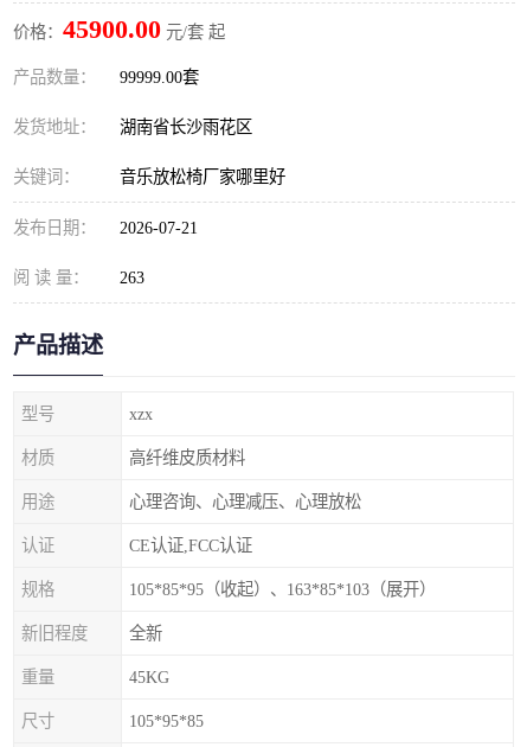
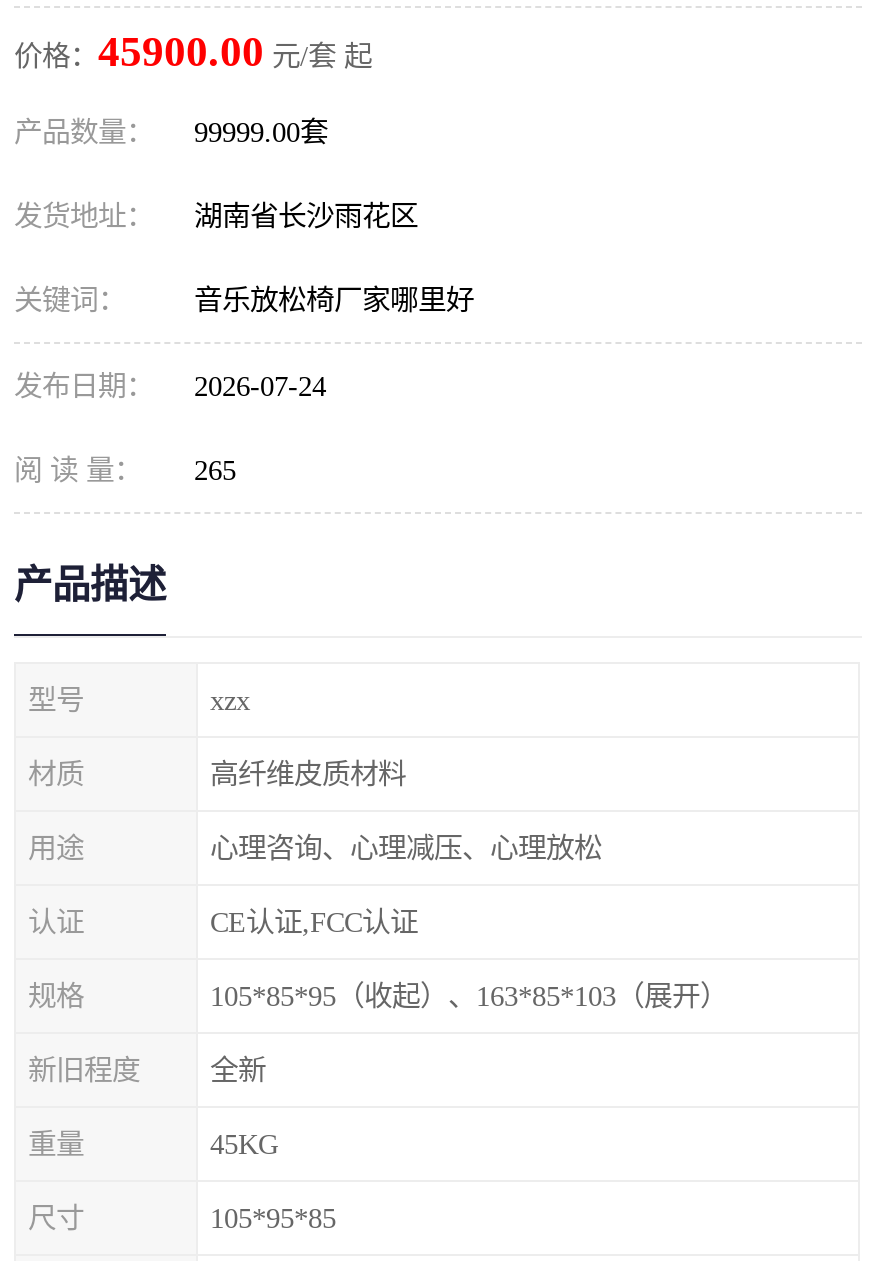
[13,218,198,237] 发布日期： 2026-07-21 -> [14,370,326,402] 发布日期： 2026-07-24
[13,268,144,287] 阅 读 量： 263 -> [14,454,236,486] 阅 读 量： 265

